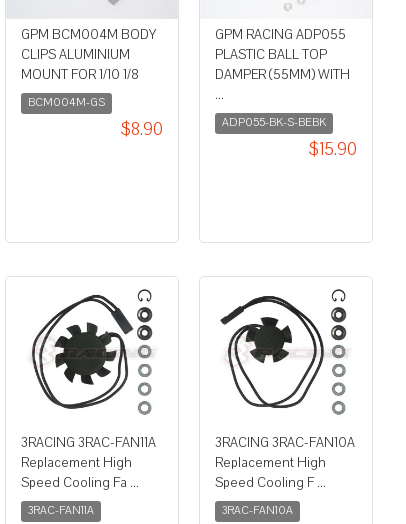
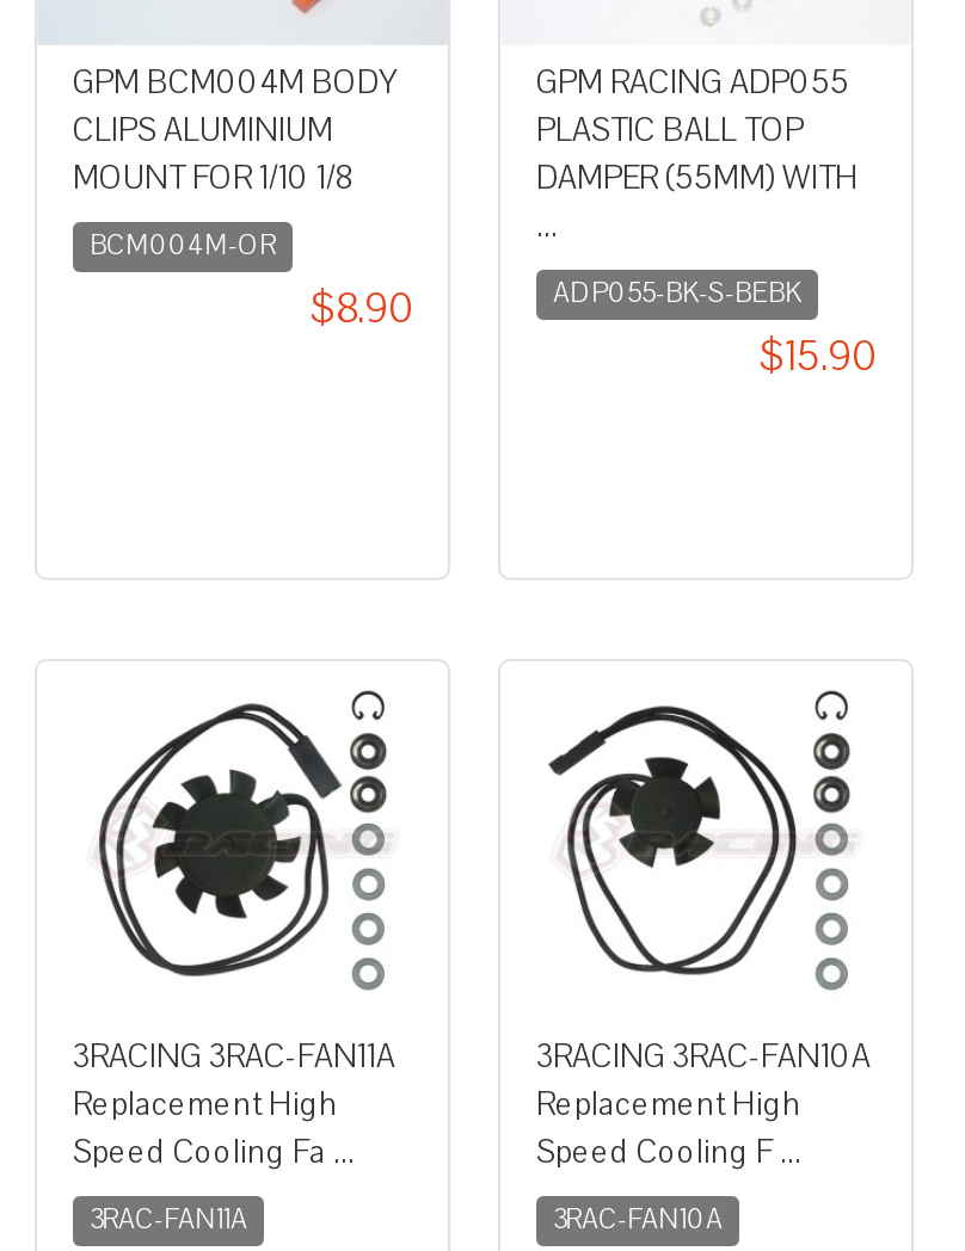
[28,95,105,110] BCM004M-GS -> [90,227,276,263] BCM004M-OR

